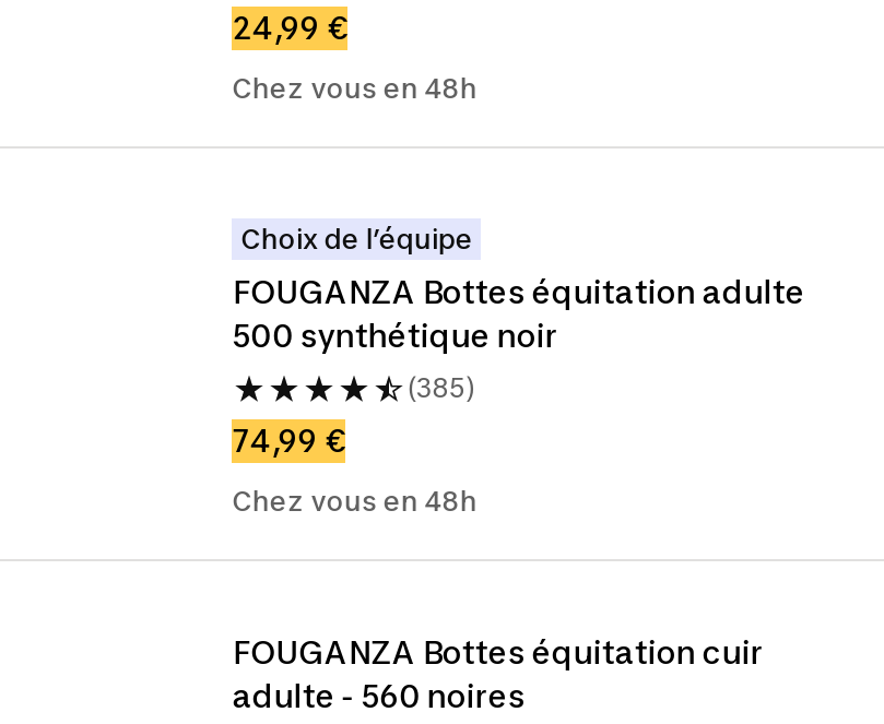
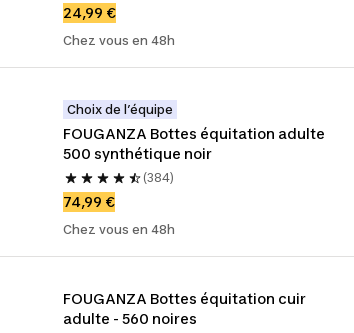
[407,371,475,404] (385) -> [143,170,174,185] (384)

